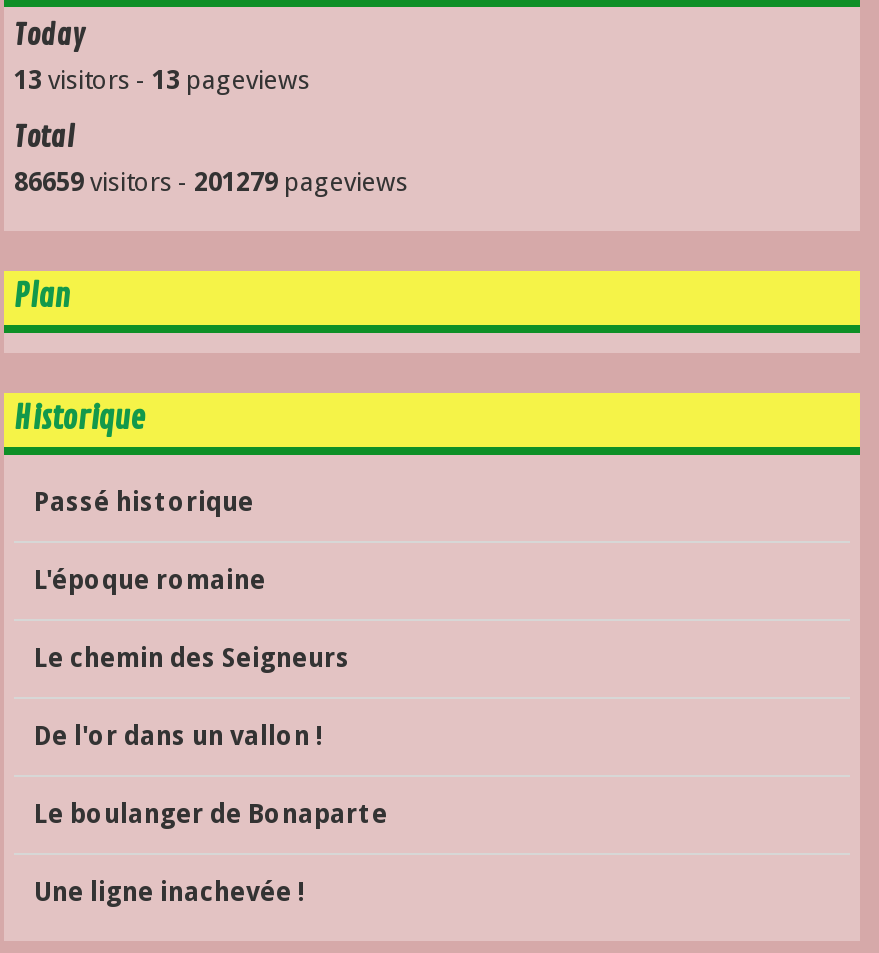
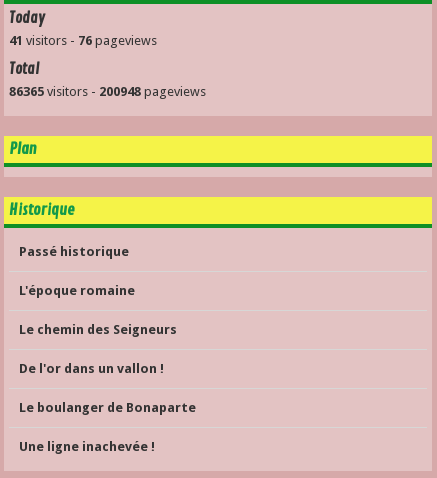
[14,66,310,96] 13 visitors - 13 pageviews -> [9,33,157,48] 41 visitors - 76 pageviews
[14,168,408,198] 86659 visitors - 201279 pageviews -> [9,84,206,99] 86365 visitors - 200948 pageviews

